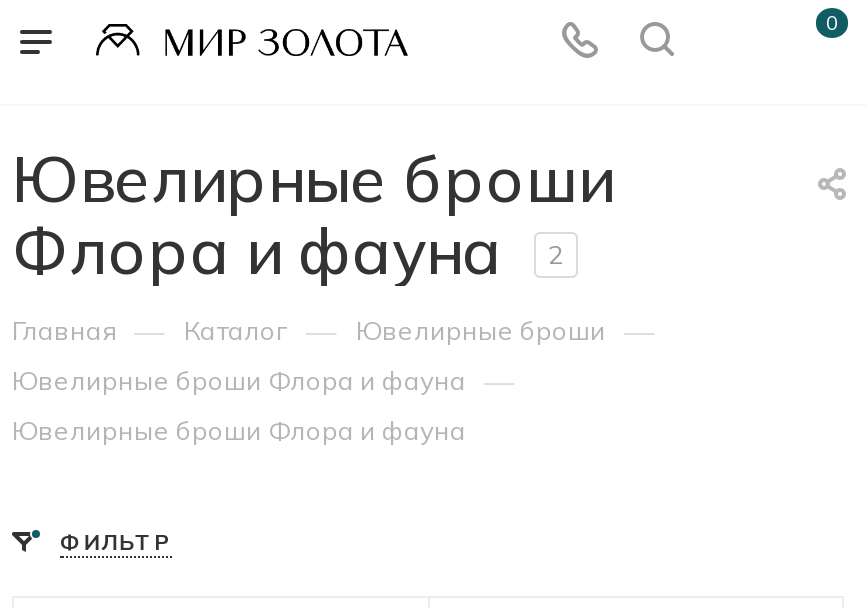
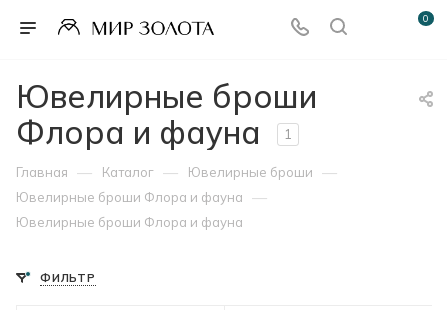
[12,210,564,290] Флора и фауна 2 -> [16,112,292,152] Флора и фауна 1

